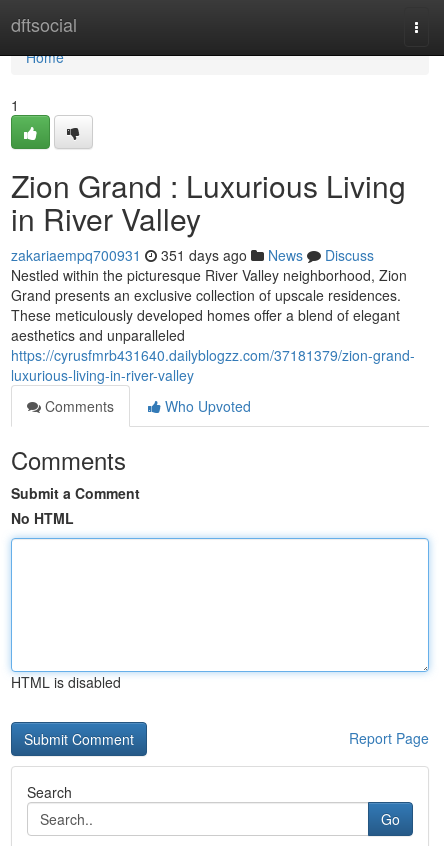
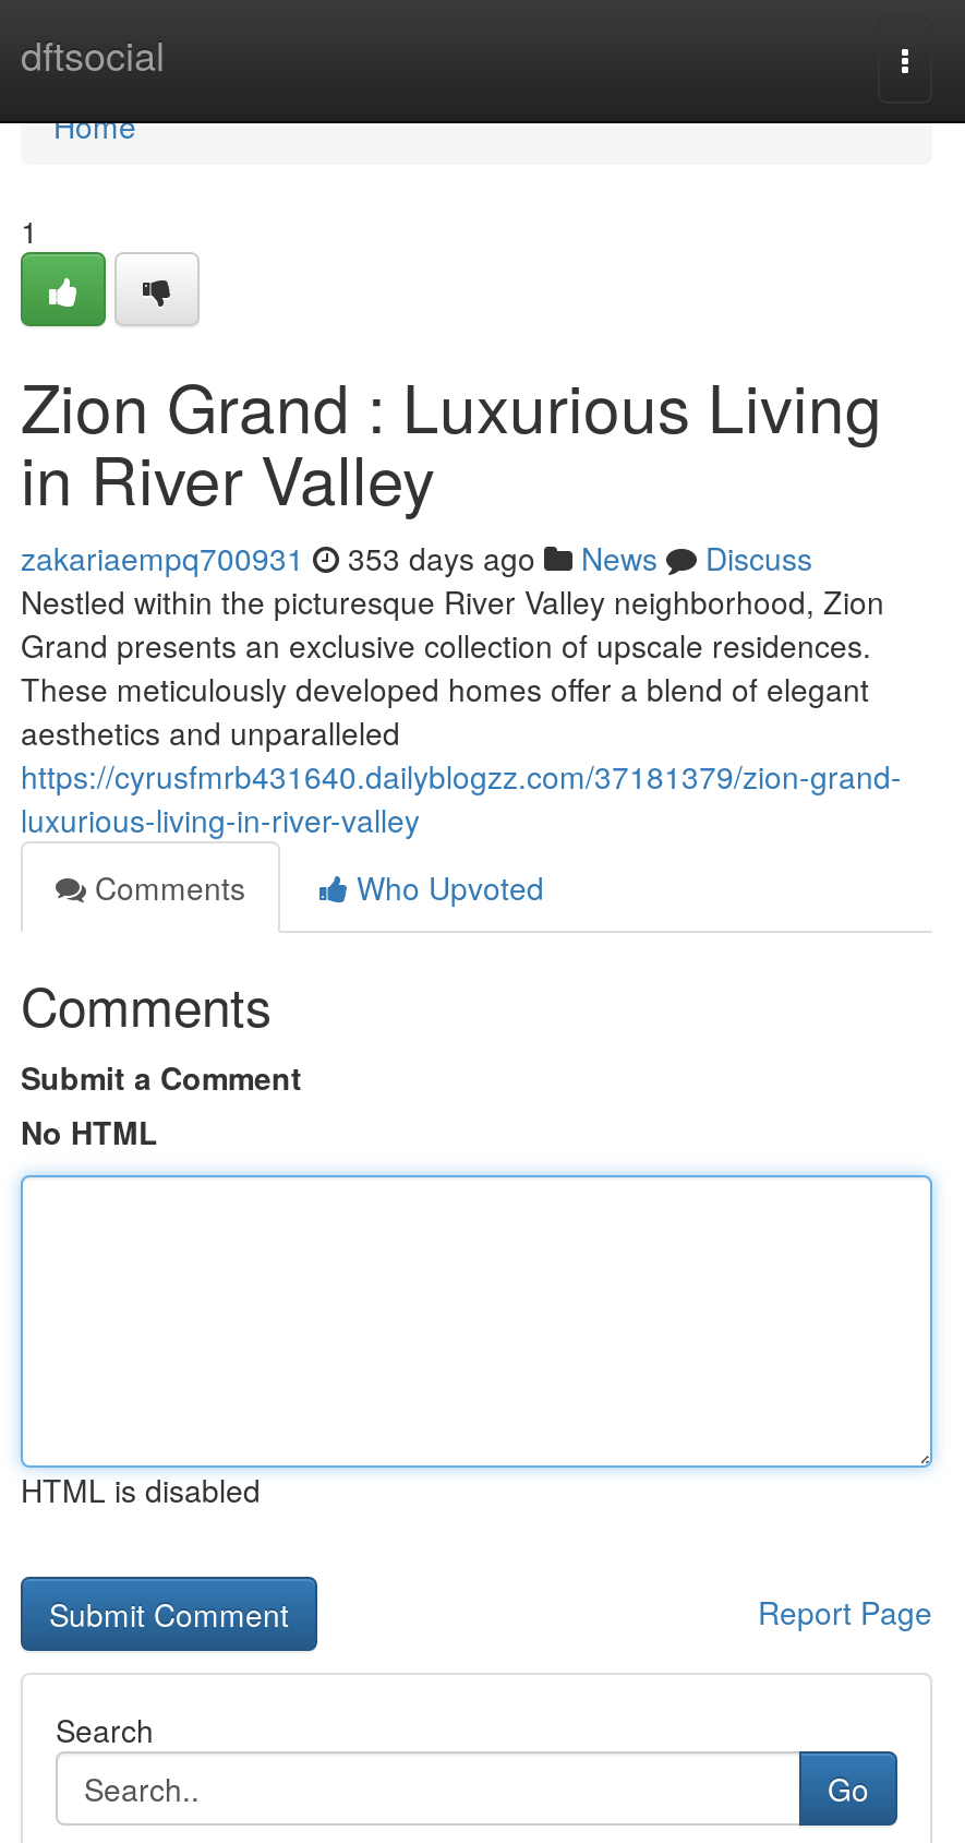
[11,245,374,265] zakariaempq700931 351 days ago News Discuss -> [21,536,812,579] zakariaempq700931 353 days ago News Discuss

